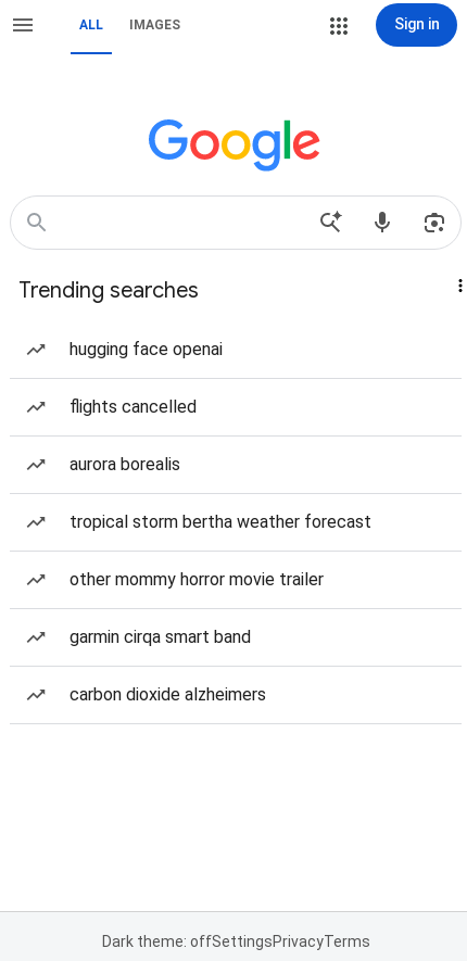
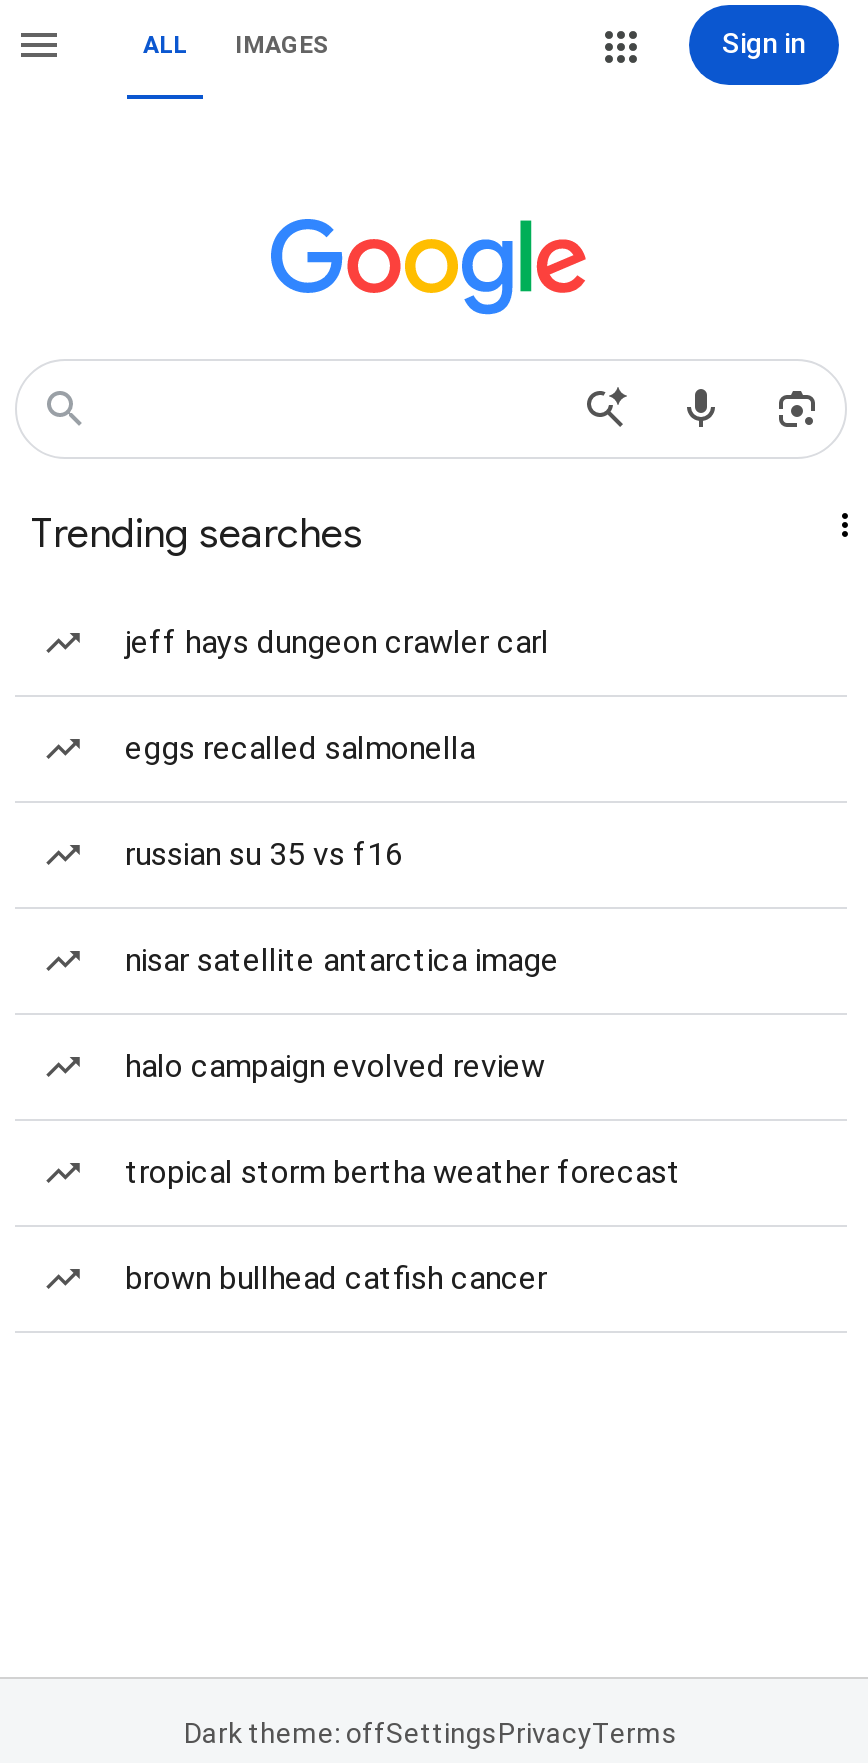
[70,339,223,475] hugging face openai | flights cancelled | aurora borealis -> [125,623,559,1085] jeff hays dungeon crawler carl | eggs recalled salmonella | russian su 35 vs f16 | nisar satellite antarctica image | halo campaign evolved review
moved [70,511,371,532] -> [125,1153,681,1191]: tropical storm bertha weather forecast
[70,569,324,705] other mommy horror movie trailer | garmin cirqa smart band | carbon dioxide alzheimers -> [125,1259,547,1297] brown bullhead catfish cancer

